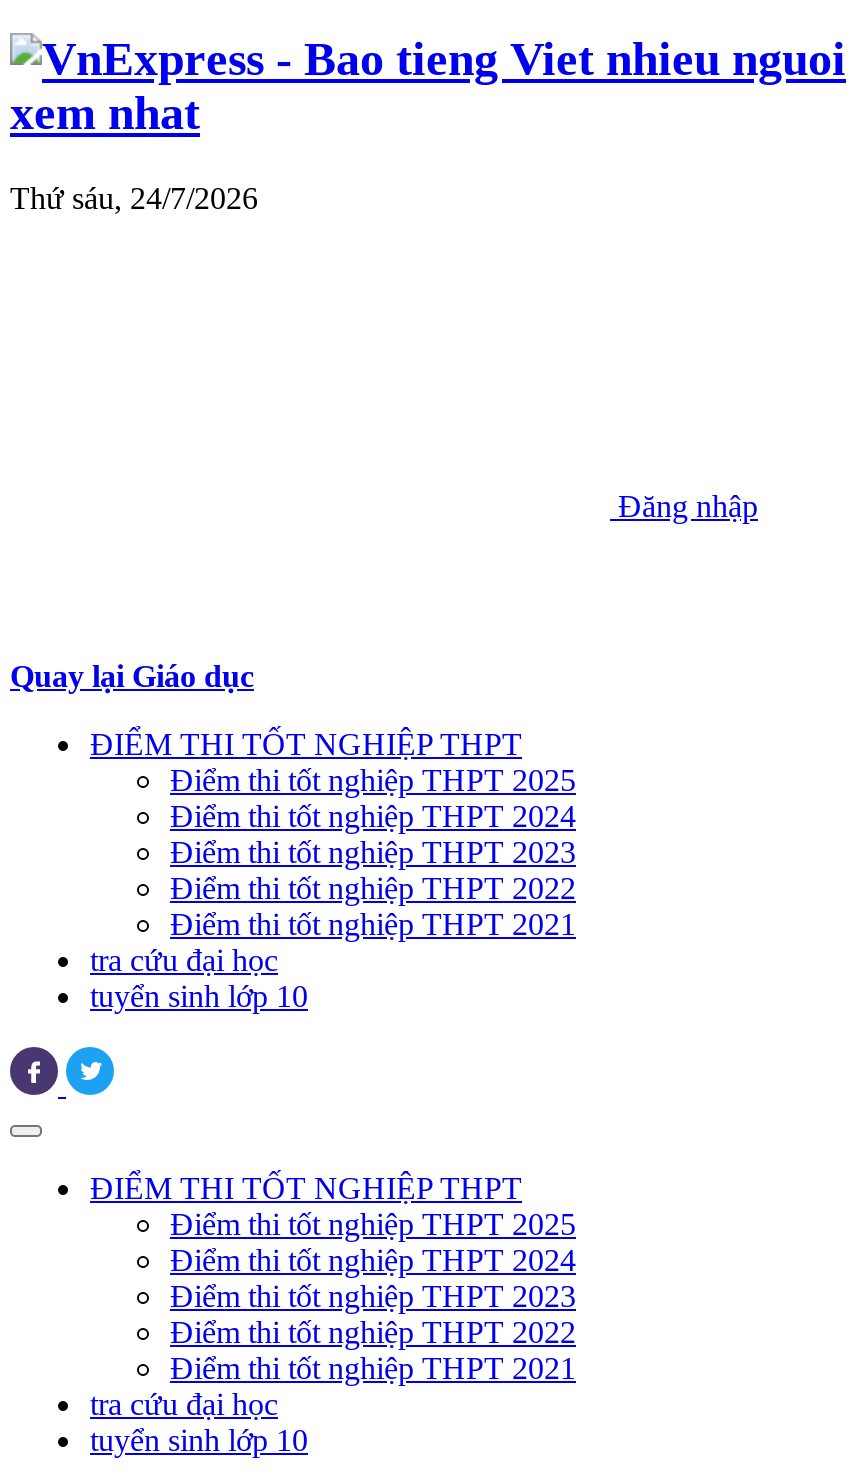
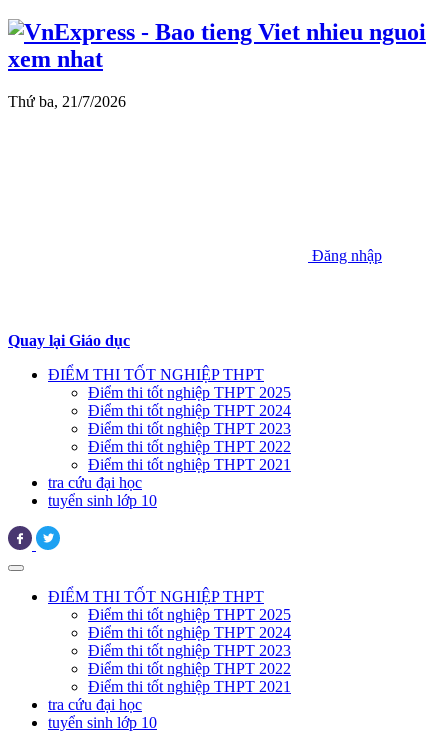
[10,181,258,215] Thứ sáu, 24/7/2026 -> [8,93,126,110] Thứ ba, 21/7/2026

